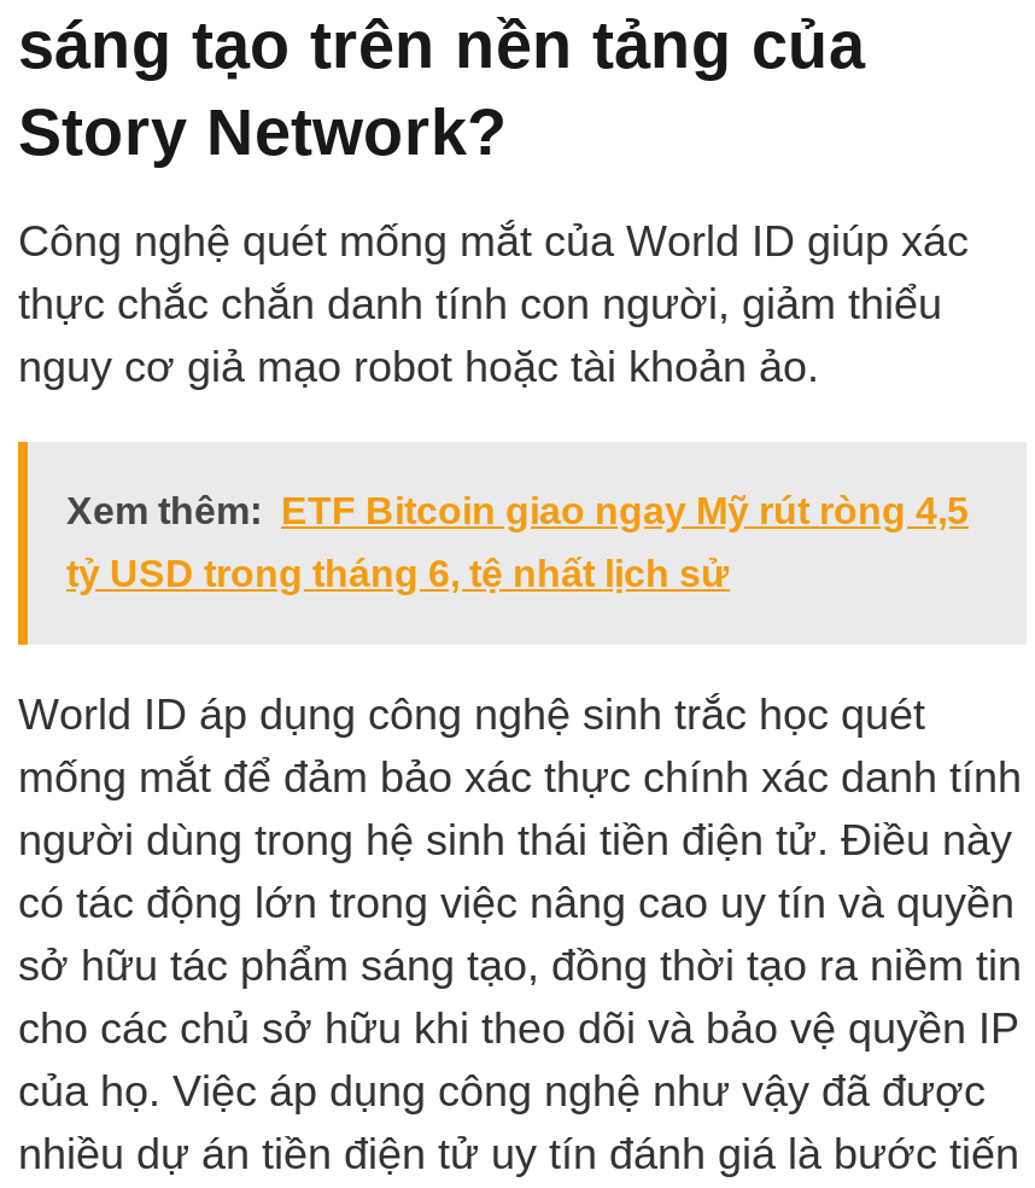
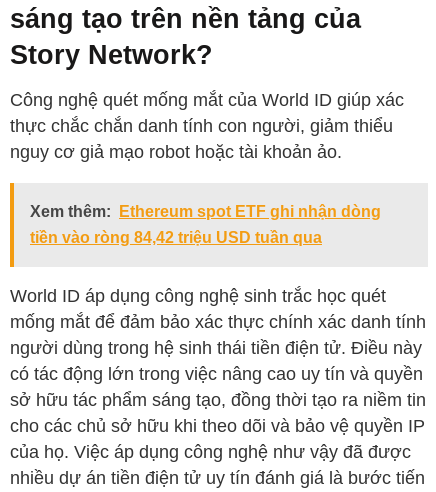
[66,489,969,530] Xem thêm: ETF Bitcoin giao ngay Mỹ rút ròng 4,5 -> [30,203,381,220] Xem thêm: Ethereum spot ETF ghi nhận dòng
[66,552,730,593] tỷ USD trong tháng 6, tệ nhất lịch sử -> [30,229,322,246] tiền vào ròng 84,42 triệu USD tuần qua

